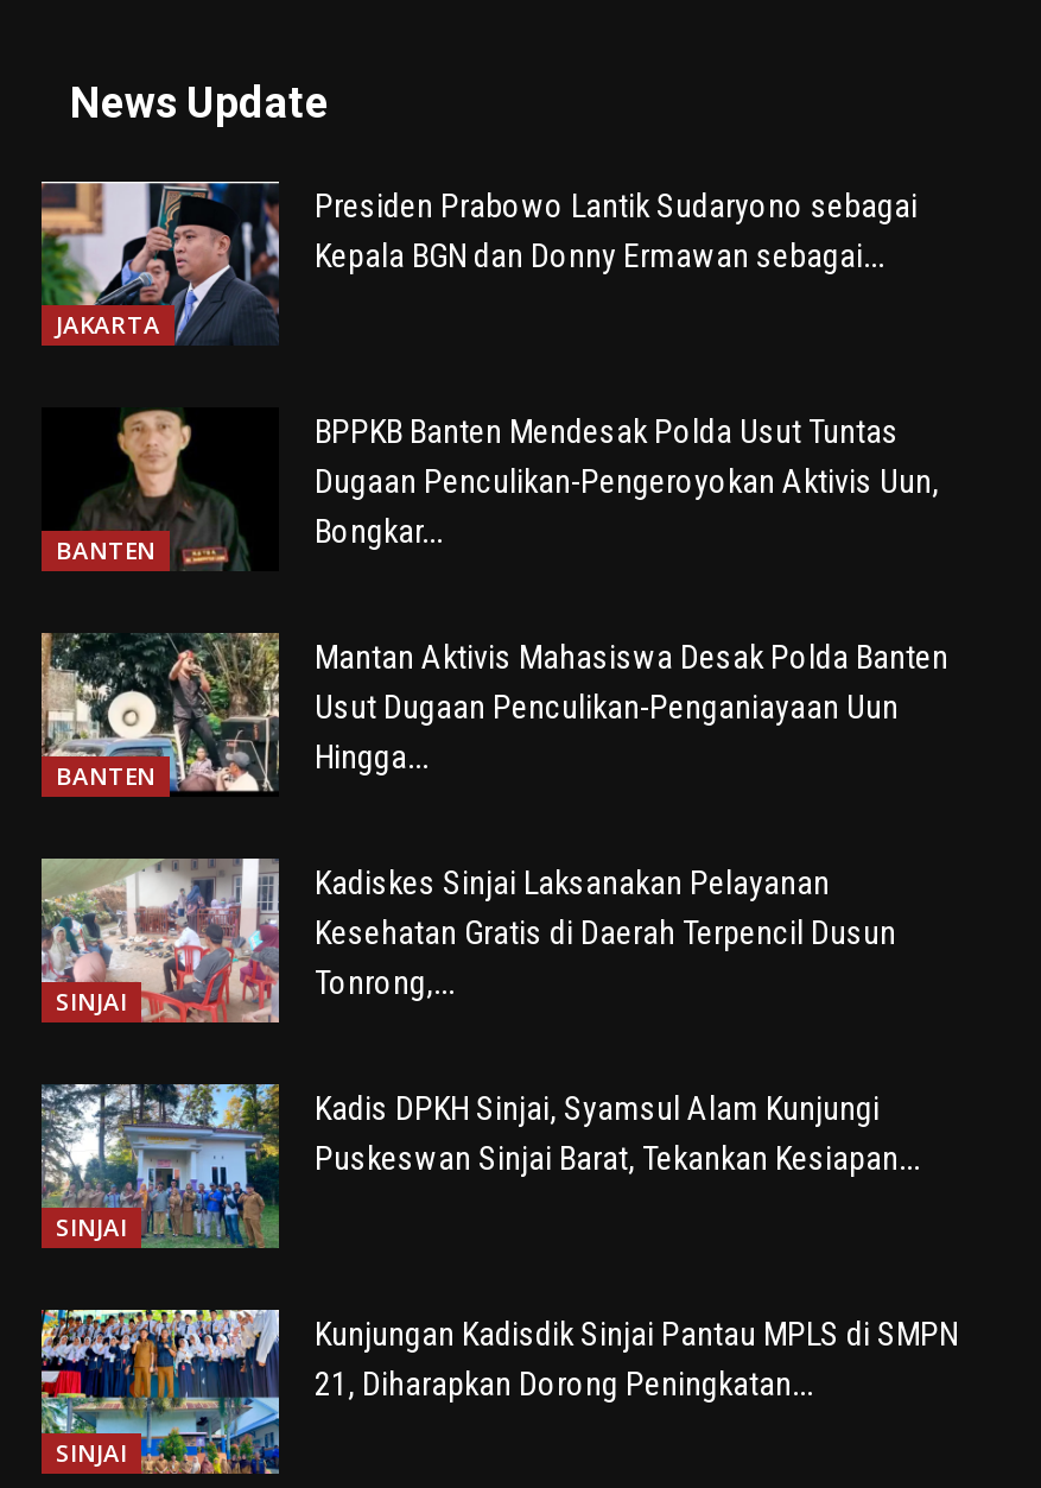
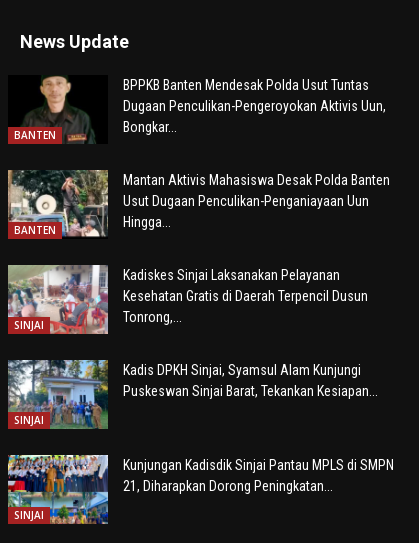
[39,179,281,340] [image] | JAKARTA -> none
[315,186,918,274] Presiden Prabowo Lantik Sudaryono sebagai | Kepala BGN dan Donny Ermawan sebagai... -> none

